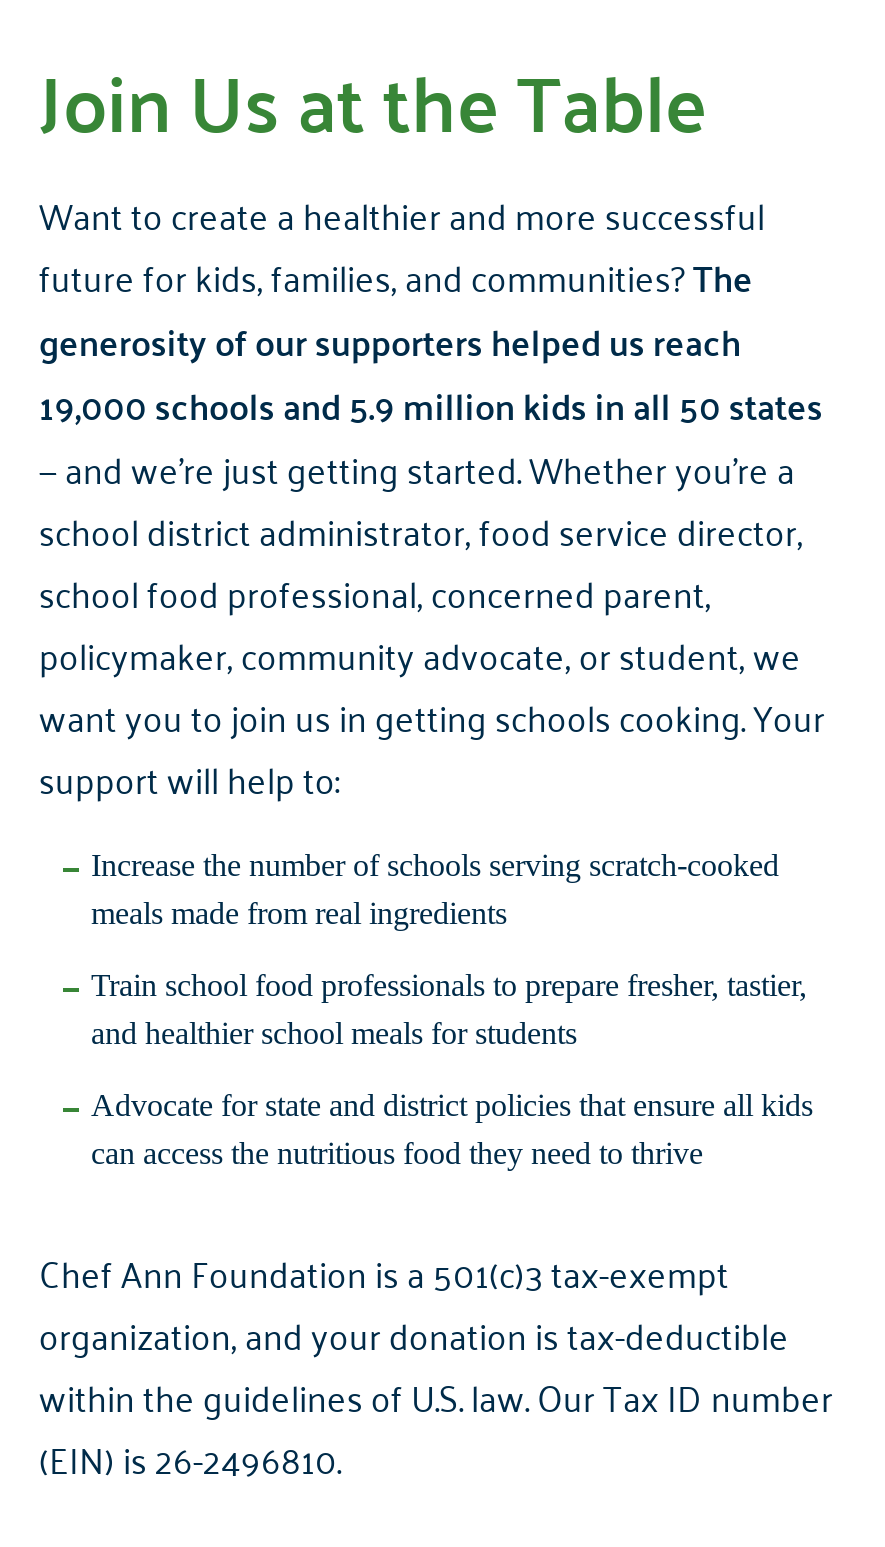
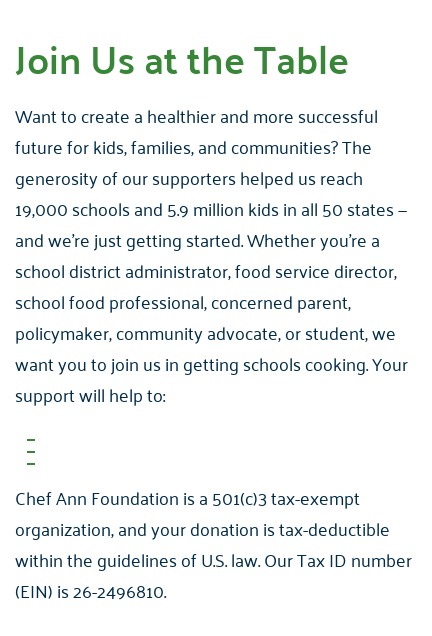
[91,848,813,1170] Increase the number of schools serving scratch-cooked | meals made from real ingredients | Train school food professionals to prepare fresher, tastier, | and healthier school meals for students | Advocate for state and district policies that ensure all kids | can access the nutritious food they need to thrive -> none

